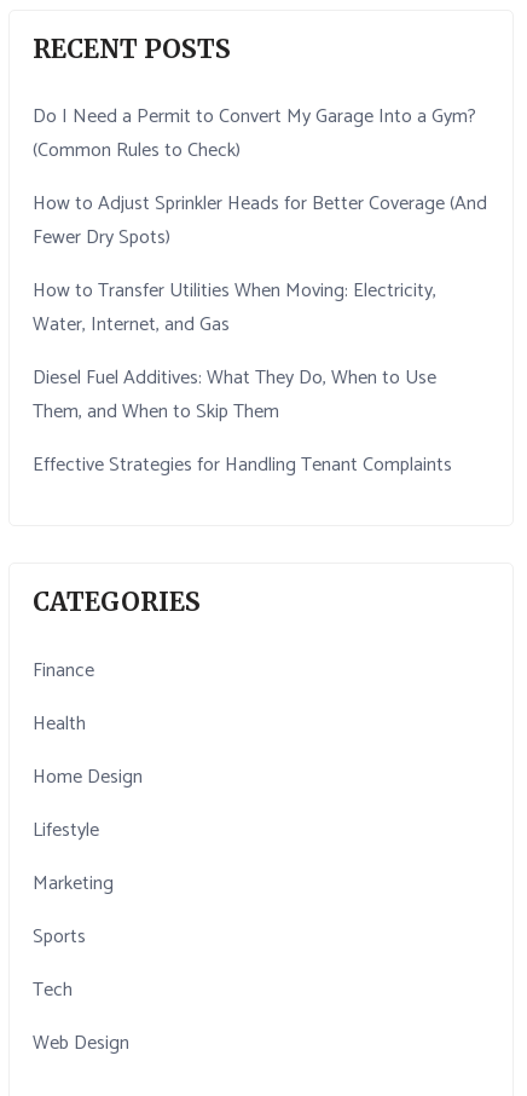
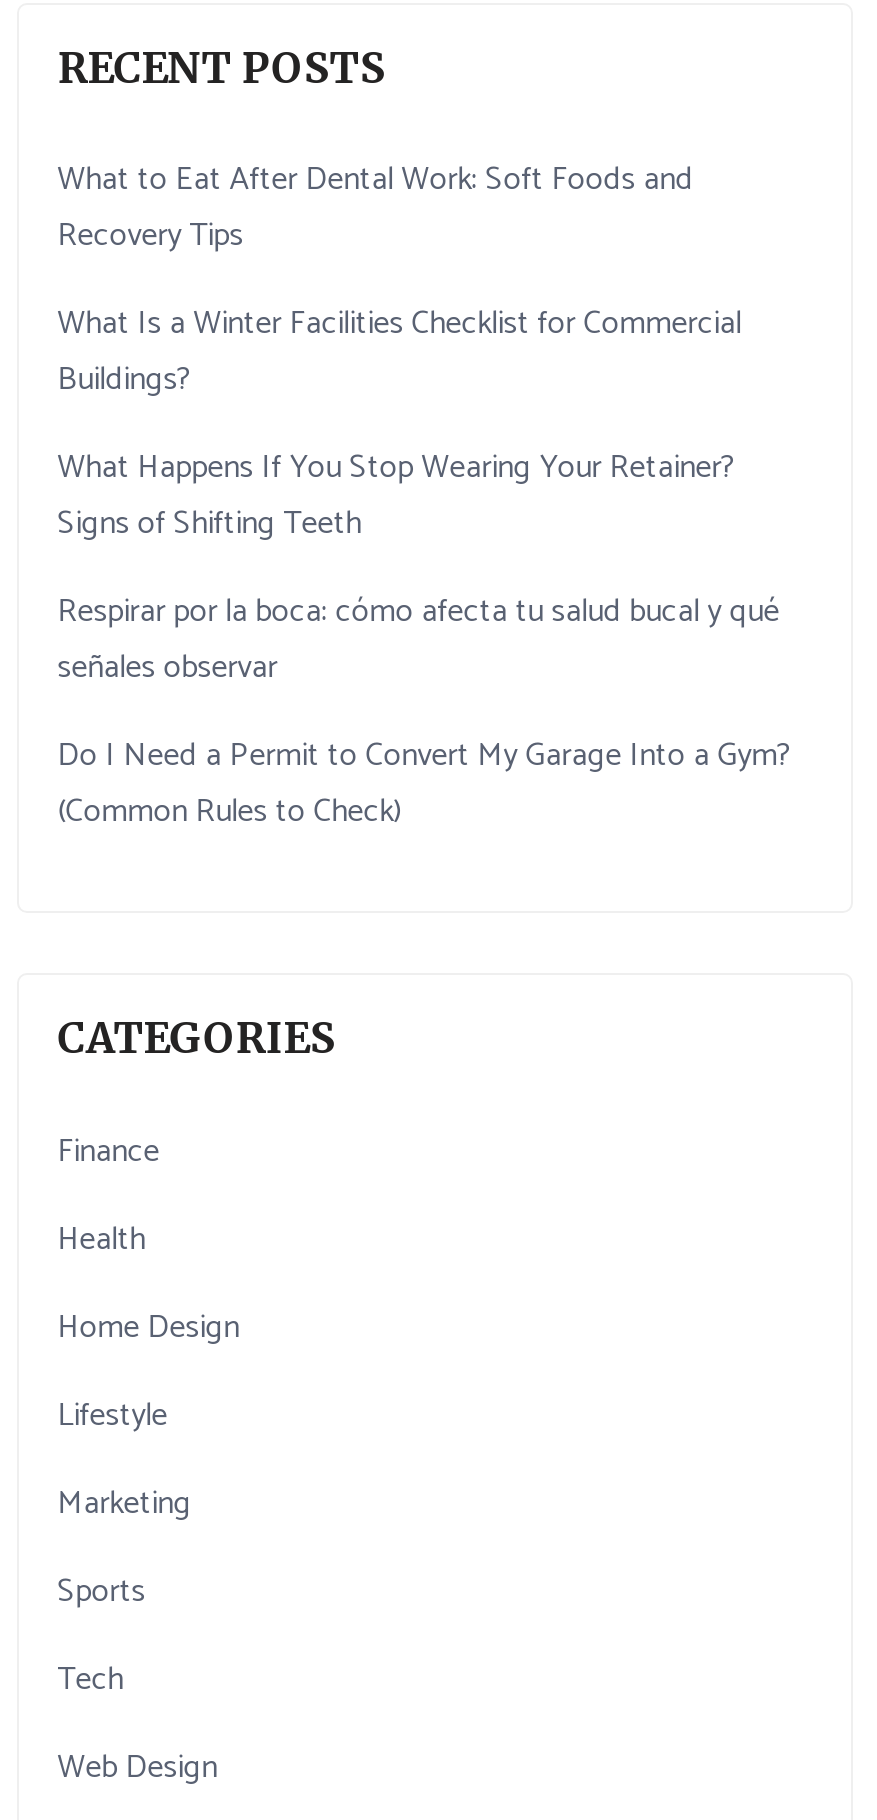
none -> [57,153,779,695] What to Eat After Dental Work: Soft Foods and | Recovery Tips | What Is a Winter Facilities Checklist for Commercial | Buildings? | What Happens If You Stop Wearing Your Retainer? | Signs of Shifting Teeth | Respirar por la boca: cómo afecta tu salud bucal y qué | señales observar
moved [33,100,476,167] -> [57,729,791,839]: Do I Need a Permit to Convert My Garage Into a Gym? | (Common Rules to Check)
[33,188,487,481] How to Adjust Sprinkler Heads for Better Coverage (And | Fewer Dry Spots) | How to Transfer Utilities When Moving: Electricity, | Water, Internet, and Gas | Diesel Fuel Additives: What They Do, When to Use | Them, and When to Skip Them | Effective Strategies for Handling Tenant Complaints -> none

